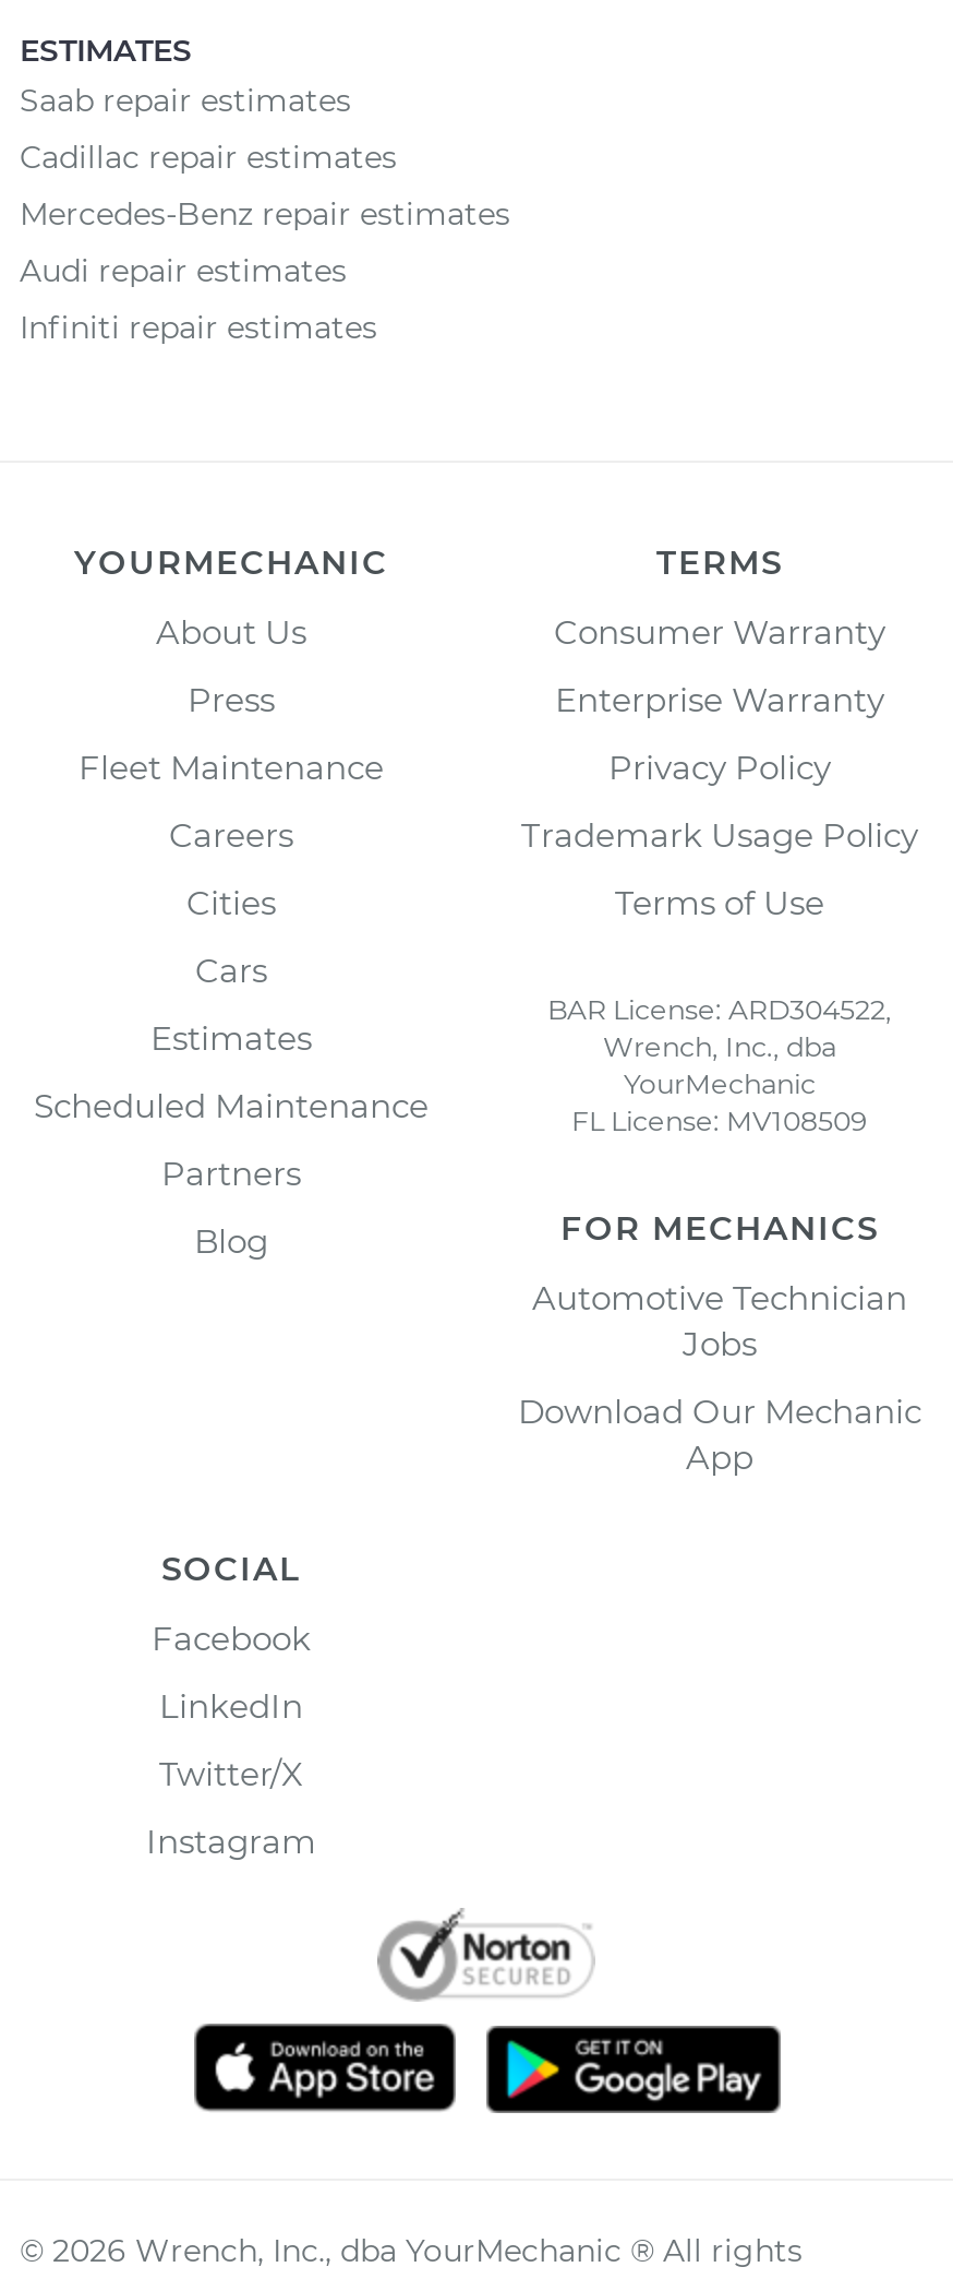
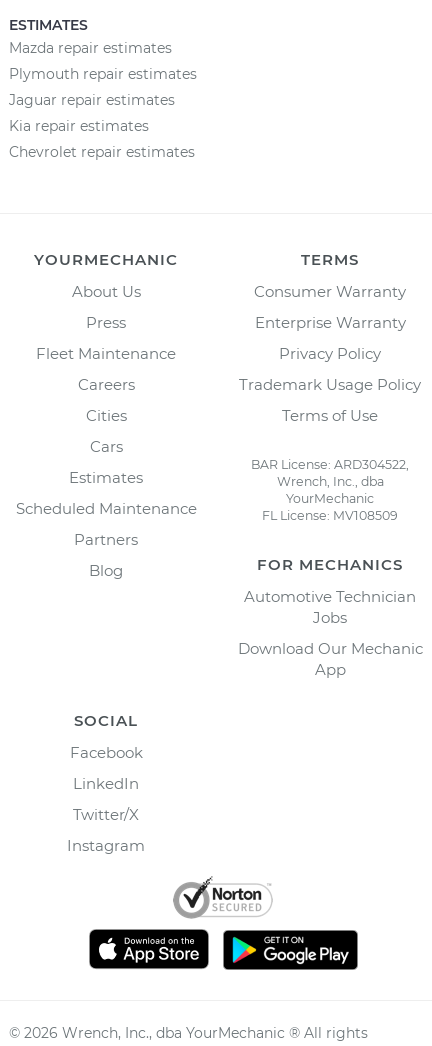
[20,81,351,120] Saab repair estimates -> [9,39,172,57] Mazda repair estimates
[20,138,397,177] Cadillac repair estimates -> [9,65,197,83] Plymouth repair estimates
[20,194,510,234] Mercedes-Benz repair estimates -> [9,91,175,109] Jaguar repair estimates
[20,251,347,290] Audi repair estimates -> [9,117,149,135] Kia repair estimates
[20,308,377,347] Infiniti repair estimates -> [9,143,195,161] Chevrolet repair estimates

